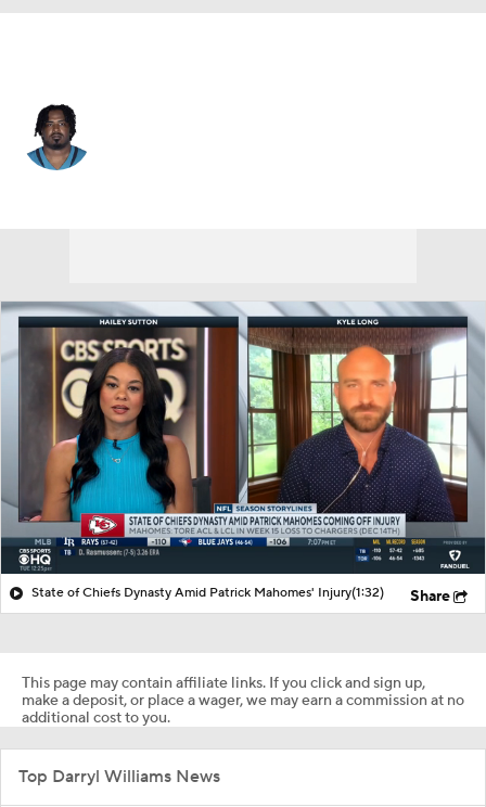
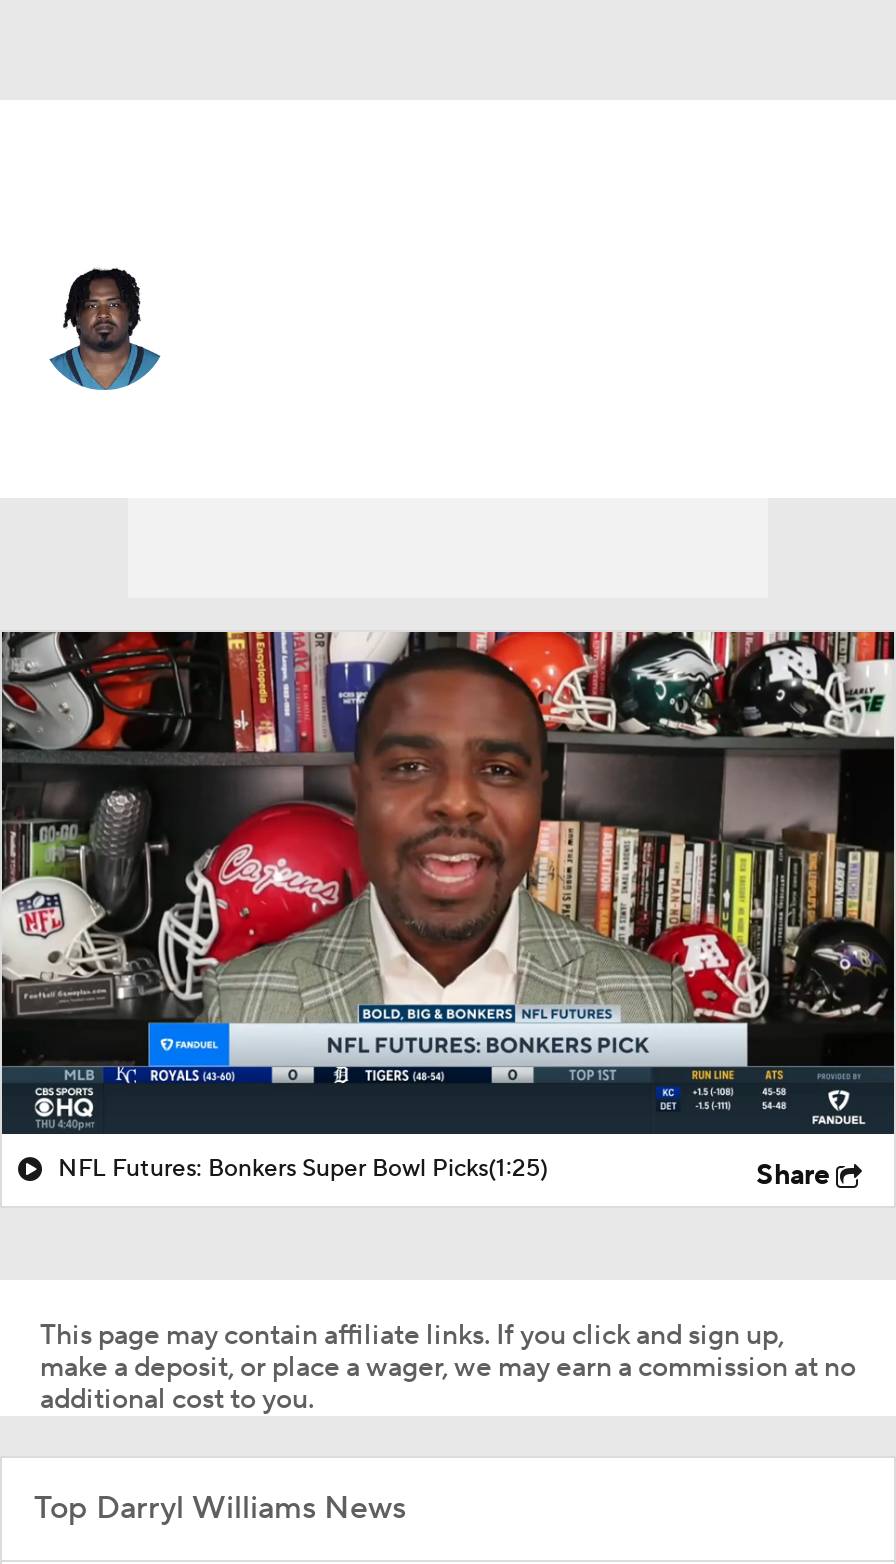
[3,302,483,601] [image] | State of Chiefs Dynasty Amid Patrick Mahomes' Injury(1:32) -> [6,630,890,1184] [image] | NFL Futures: Bonkers Super Bowl Picks(1:25)

